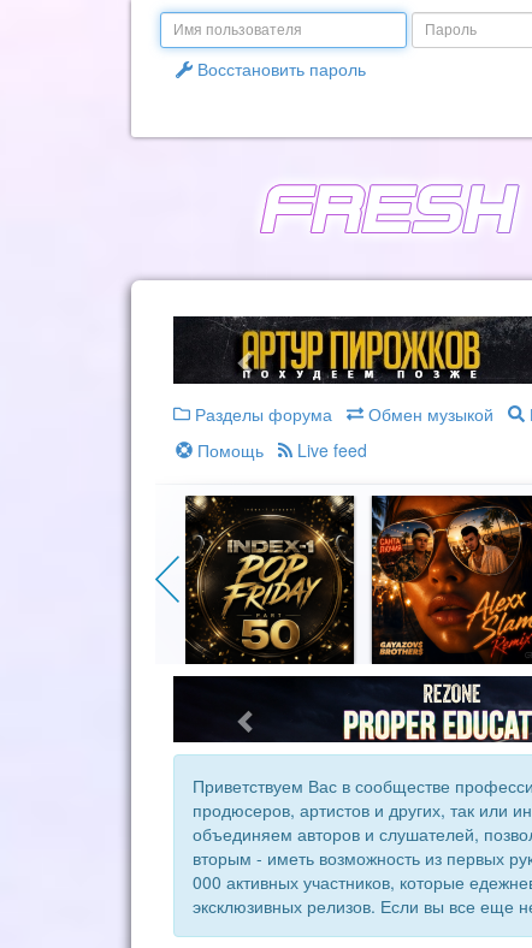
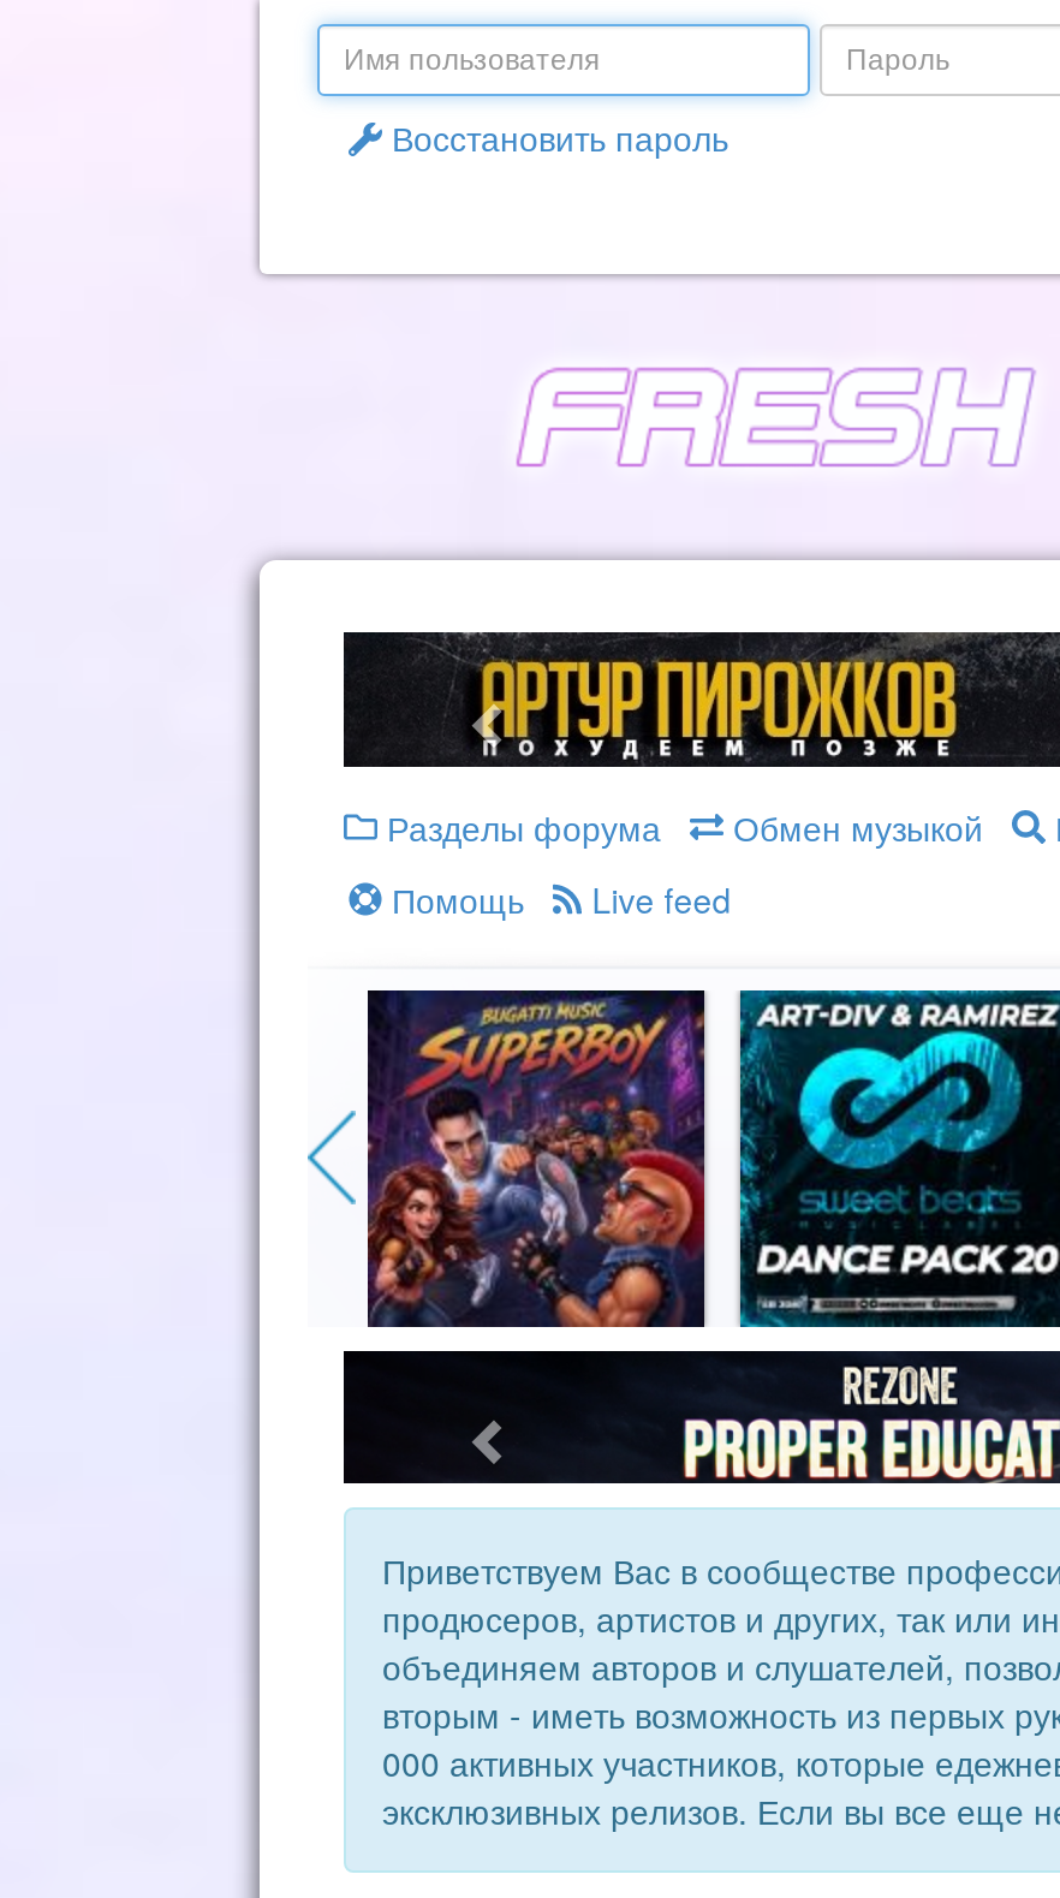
[184,494,355,665] [image] -> [365,988,707,1329] [image]
[371,494,528,665] [image] -> [738,988,1053,1329] [image]

